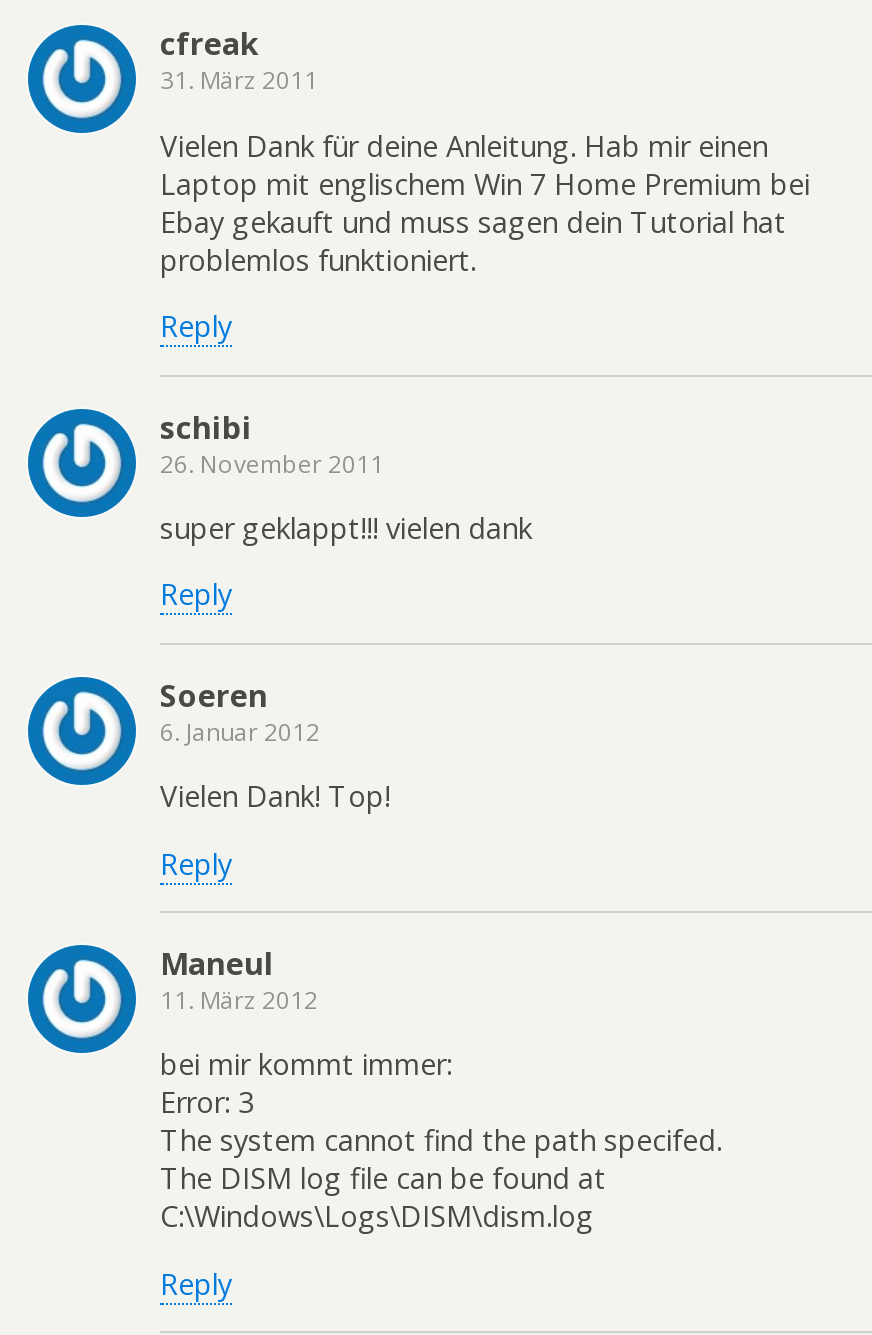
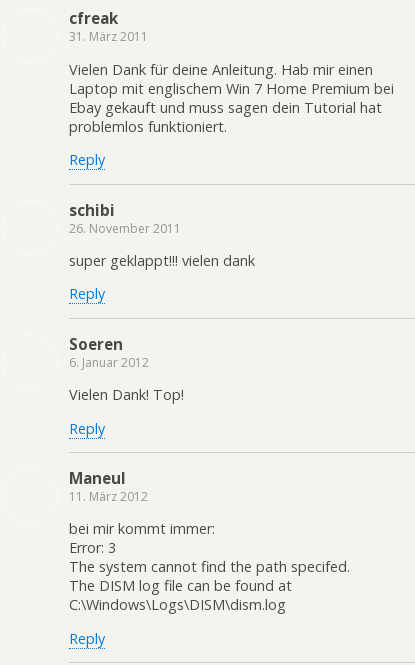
[26,23,138,135] [image] -> none
[26,407,138,519] [image] -> none
[26,675,138,787] [image] -> none
[26,943,138,1055] [image] -> none

